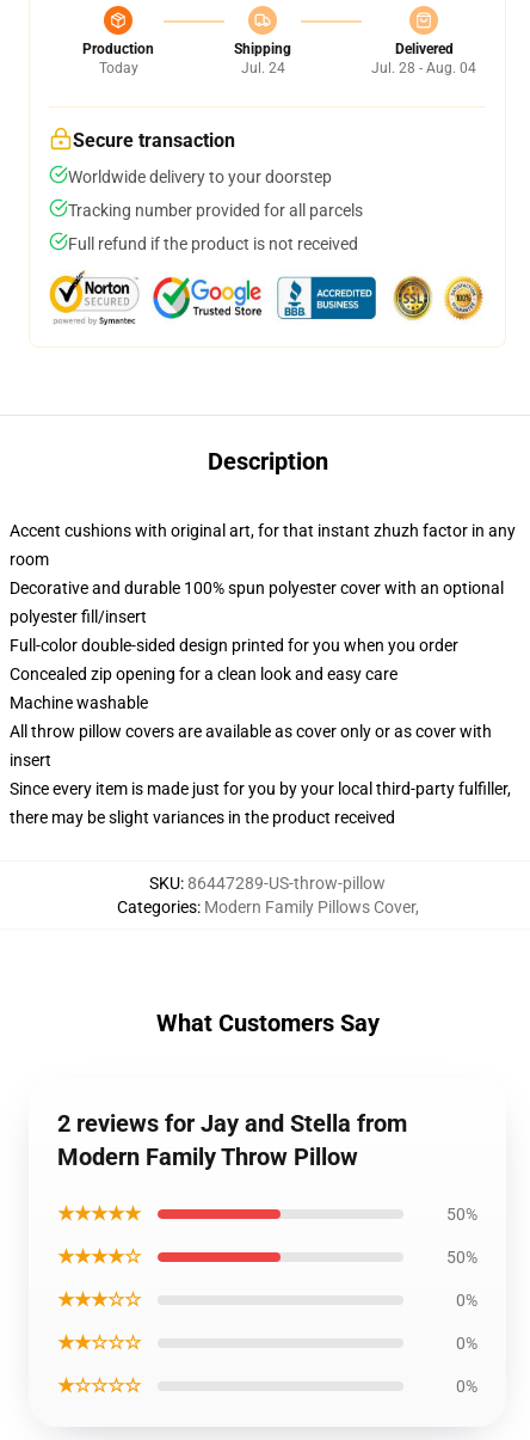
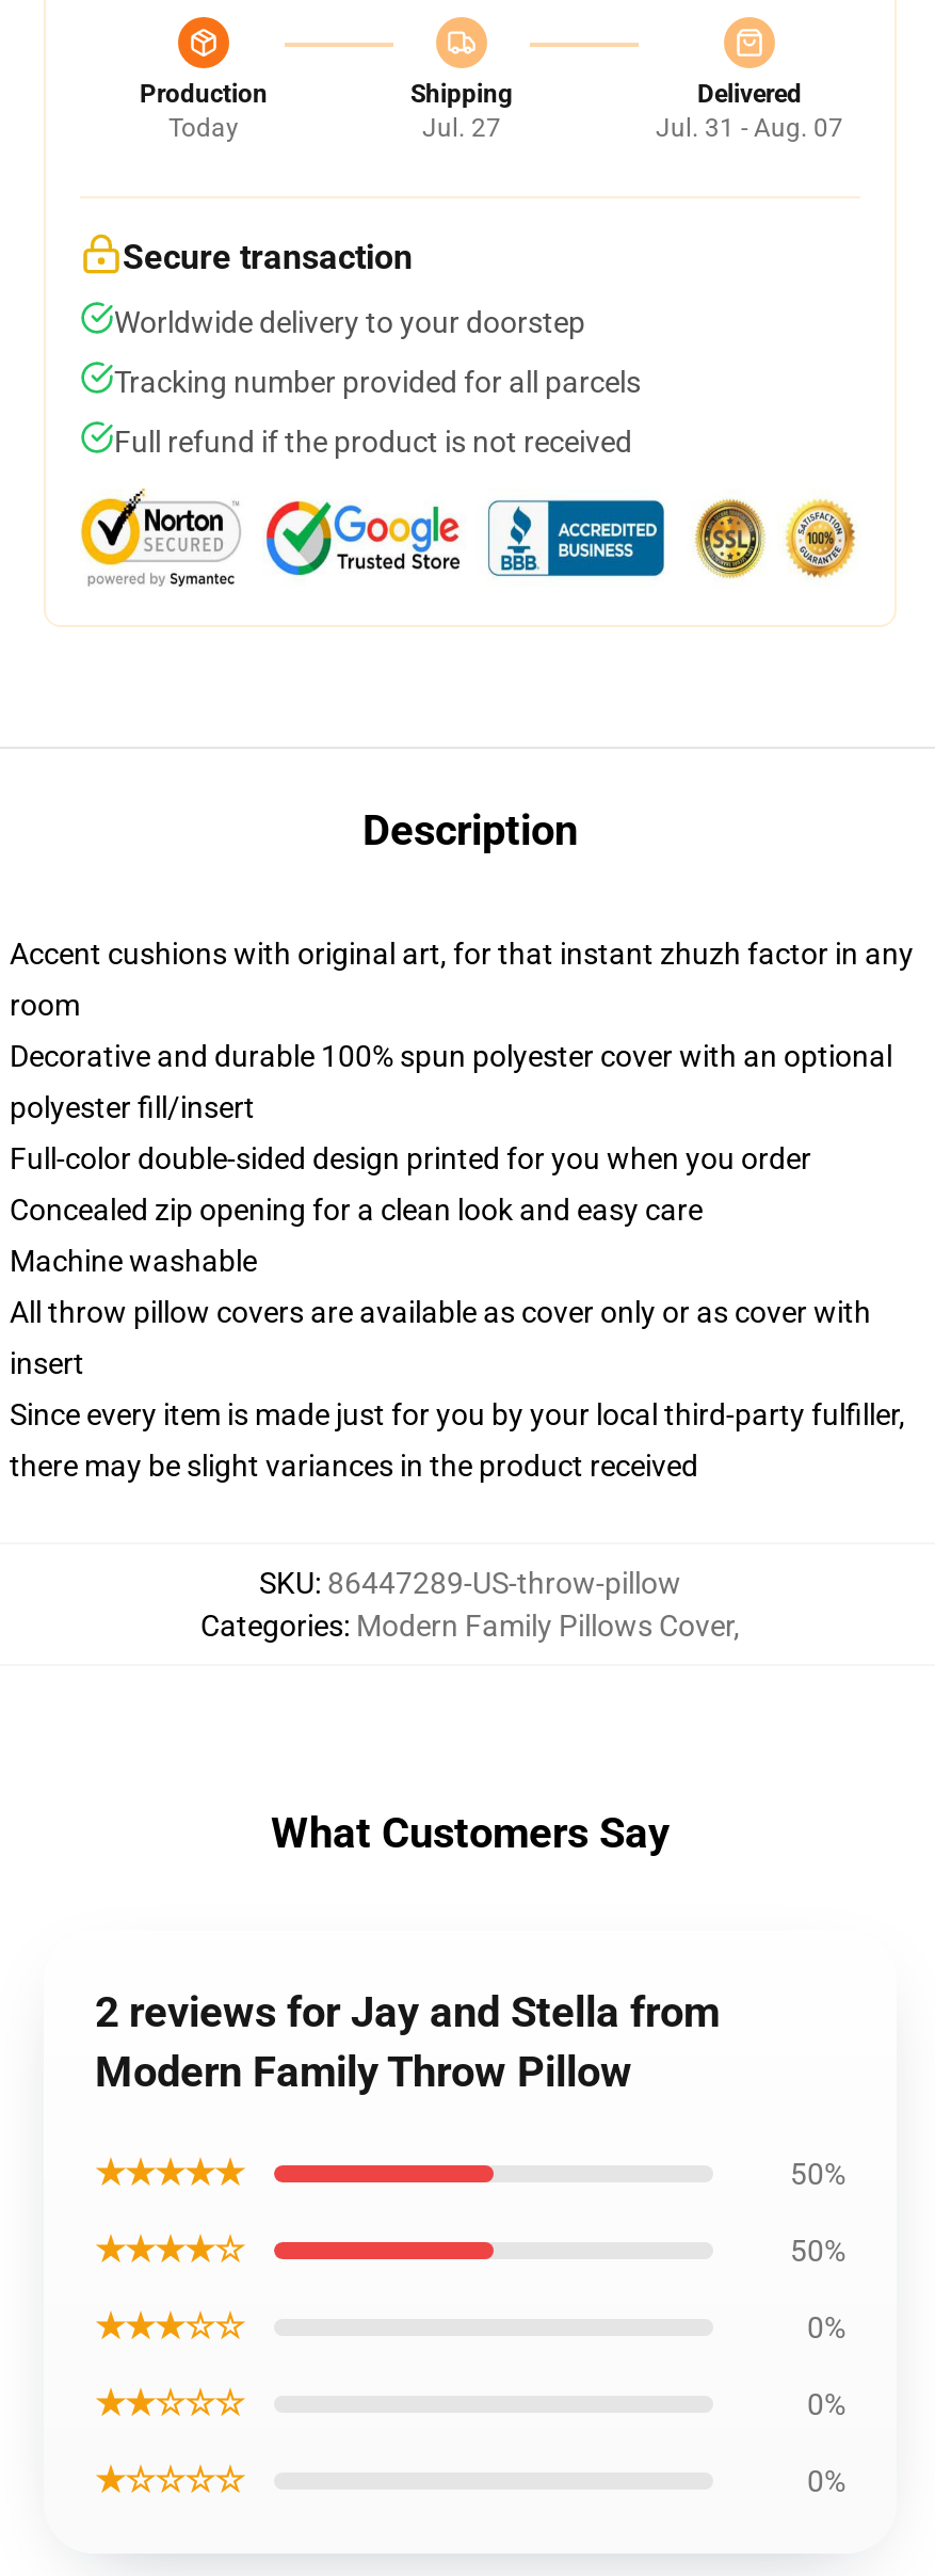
[241,60,285,76] Jul. 24 -> [422,113,501,143] Jul. 27
[371,60,476,76] Jul. 28 - Aug. 04 -> [656,113,843,143] Jul. 31 - Aug. 07

